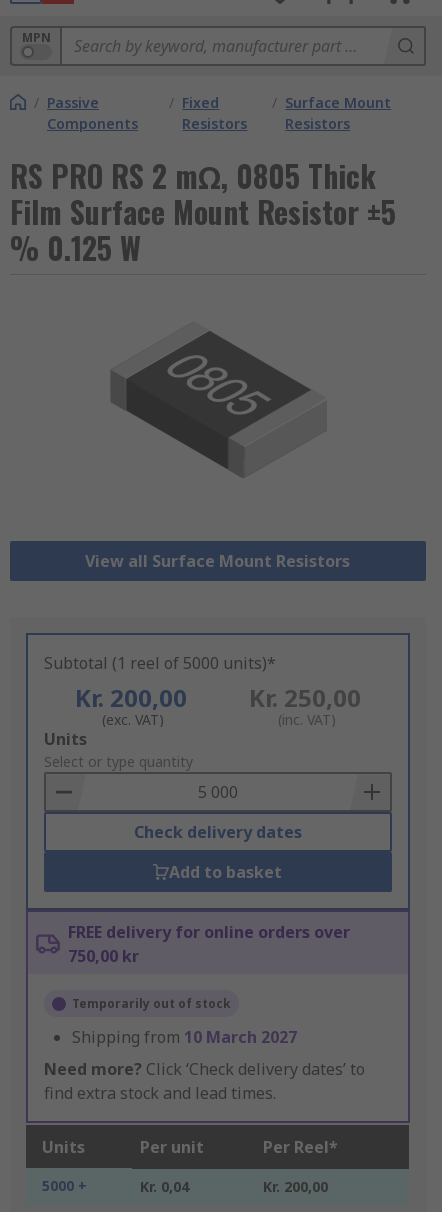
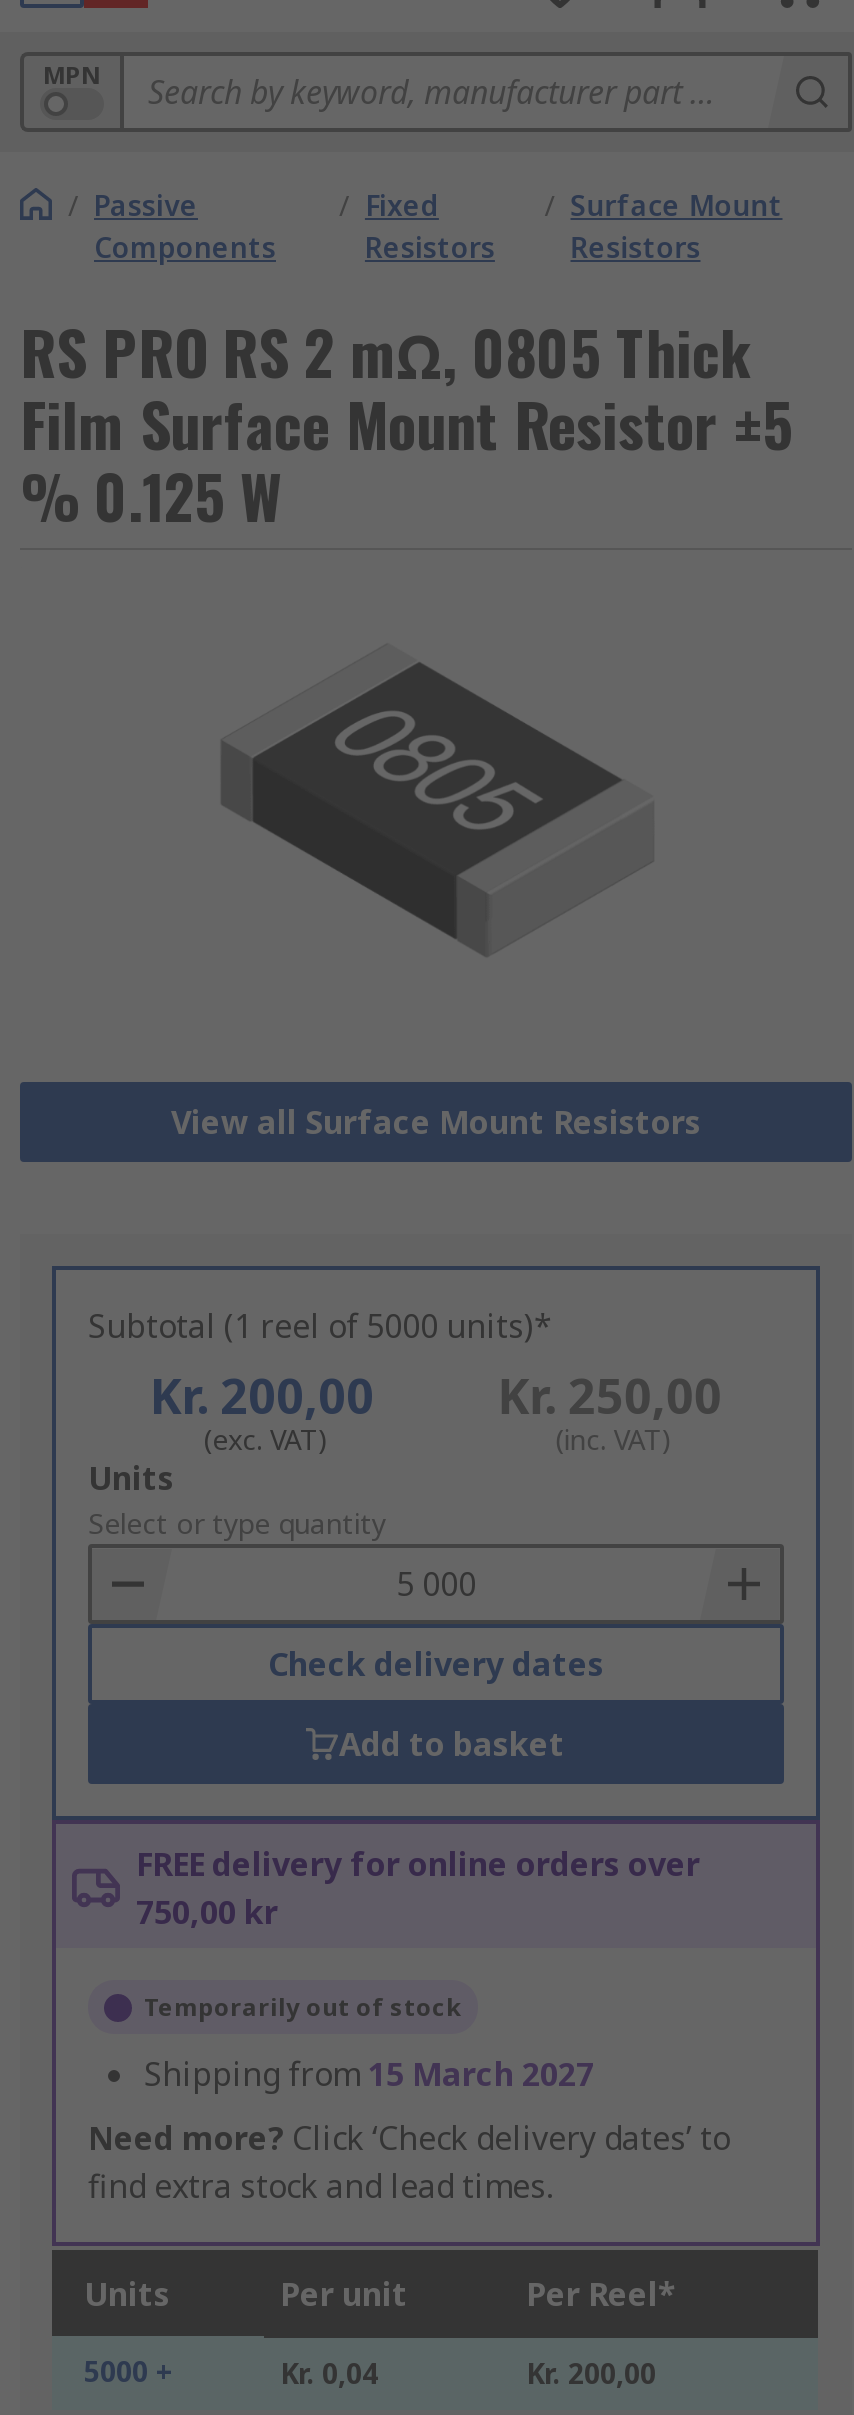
[72,1026,297,1048] Shipping from 10 March 2027 -> [144,2053,594,2097] Shipping from 15 March 2027

